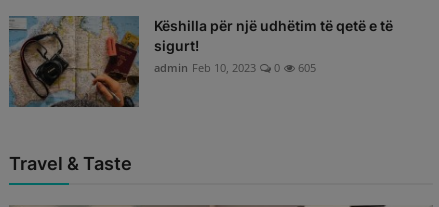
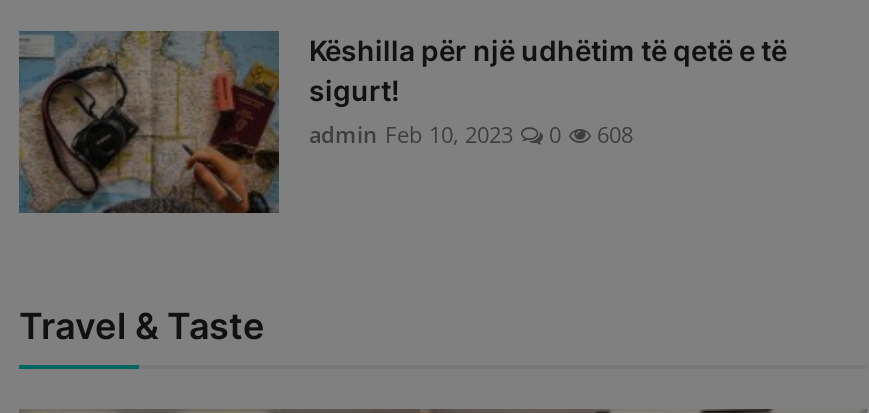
[154,60,316,75] admin Feb 10, 2023 0 605 -> [309,119,633,149] admin Feb 10, 2023 0 608

